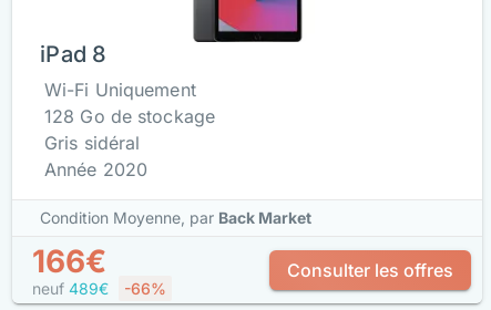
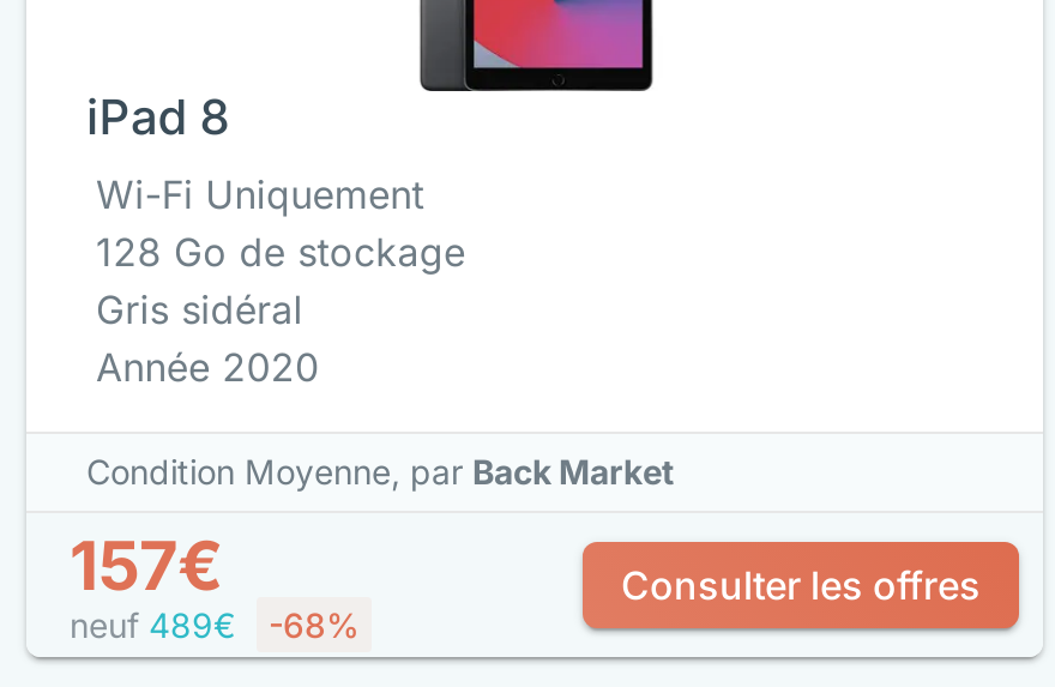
[32,242,106,280] 166€ -> [70,525,223,607] 157€
[32,279,166,298] neuf 489€ -66% -> [70,604,360,645] neuf 489€ -68%

